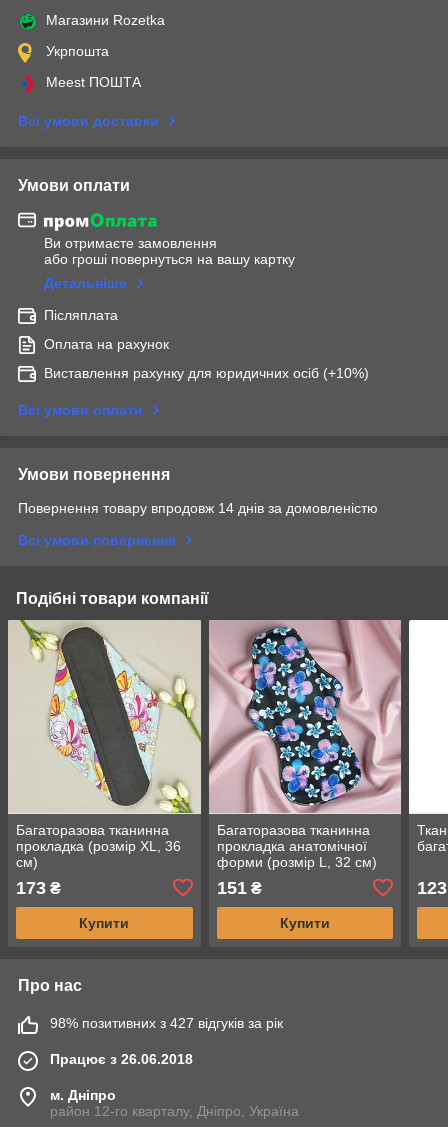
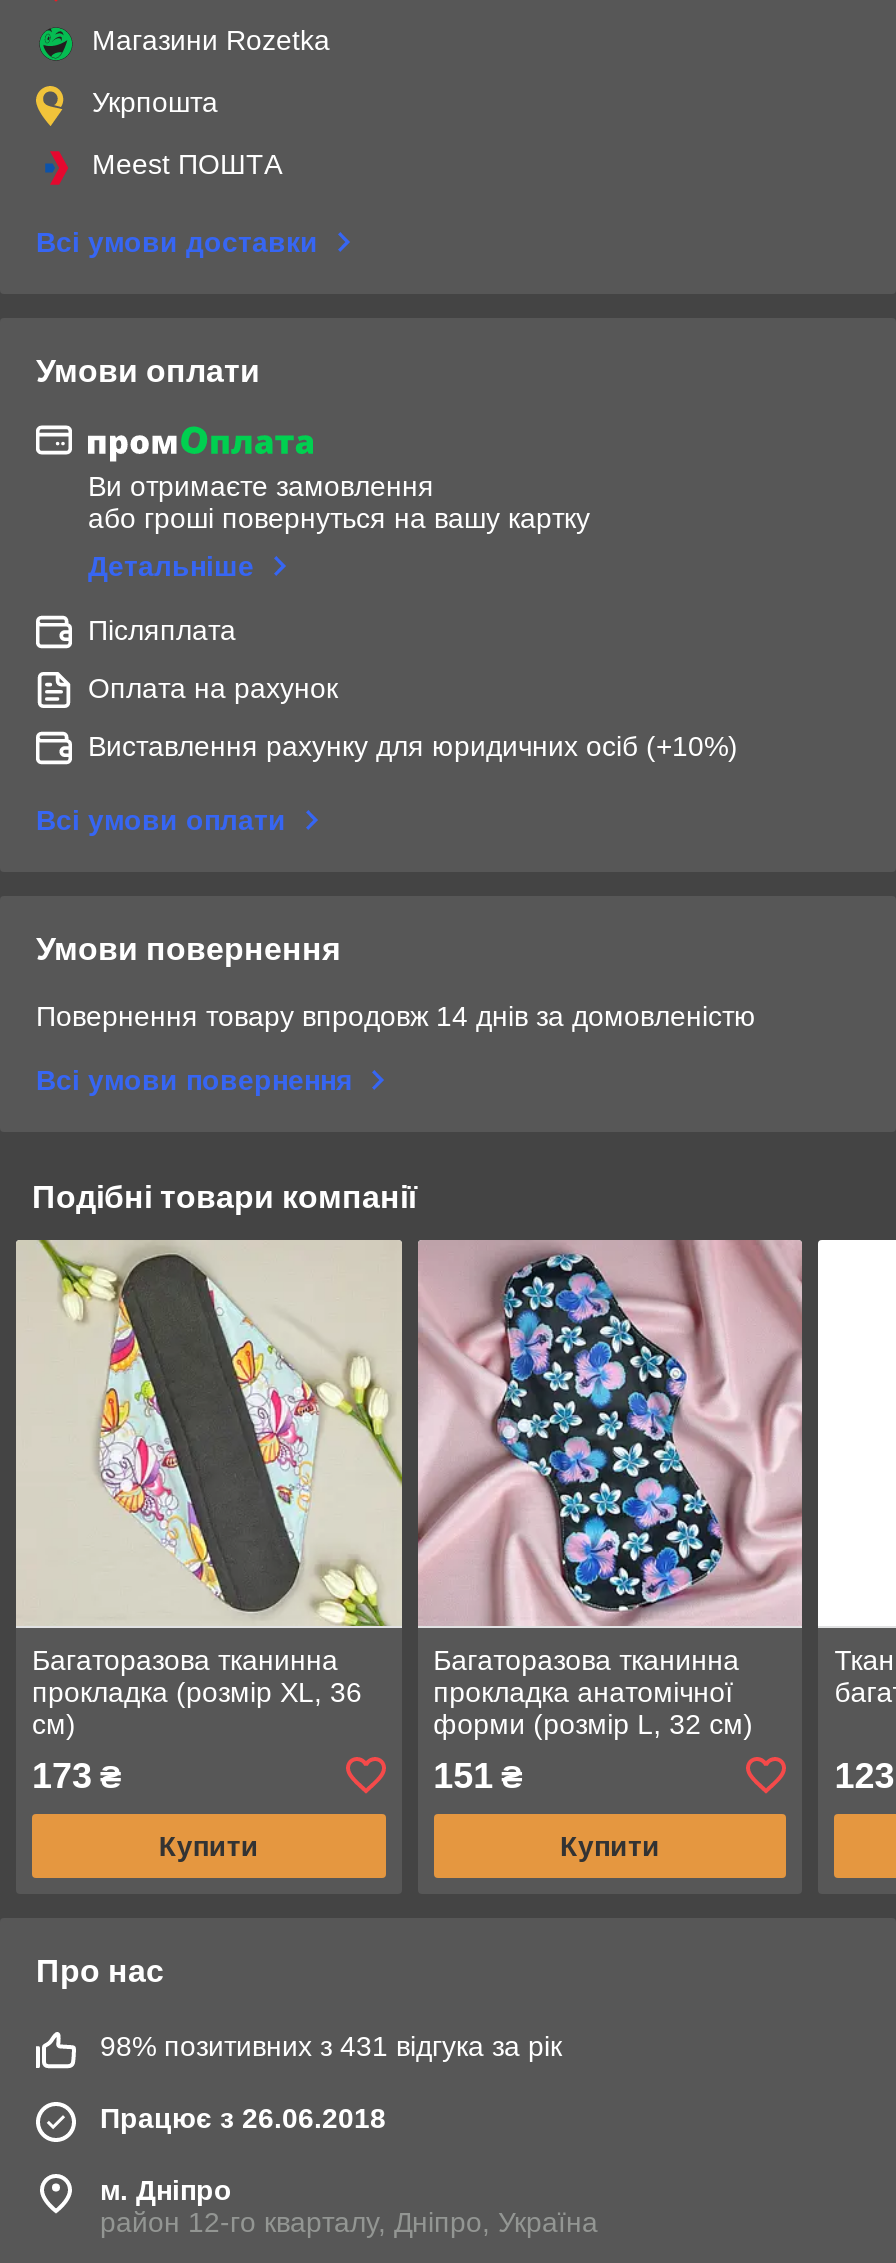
[50,1015,283,1031] 98% позитивних з 427 відгуків за рік -> [100,2030,562,2062] 98% позитивних з 431 відгука за рік

